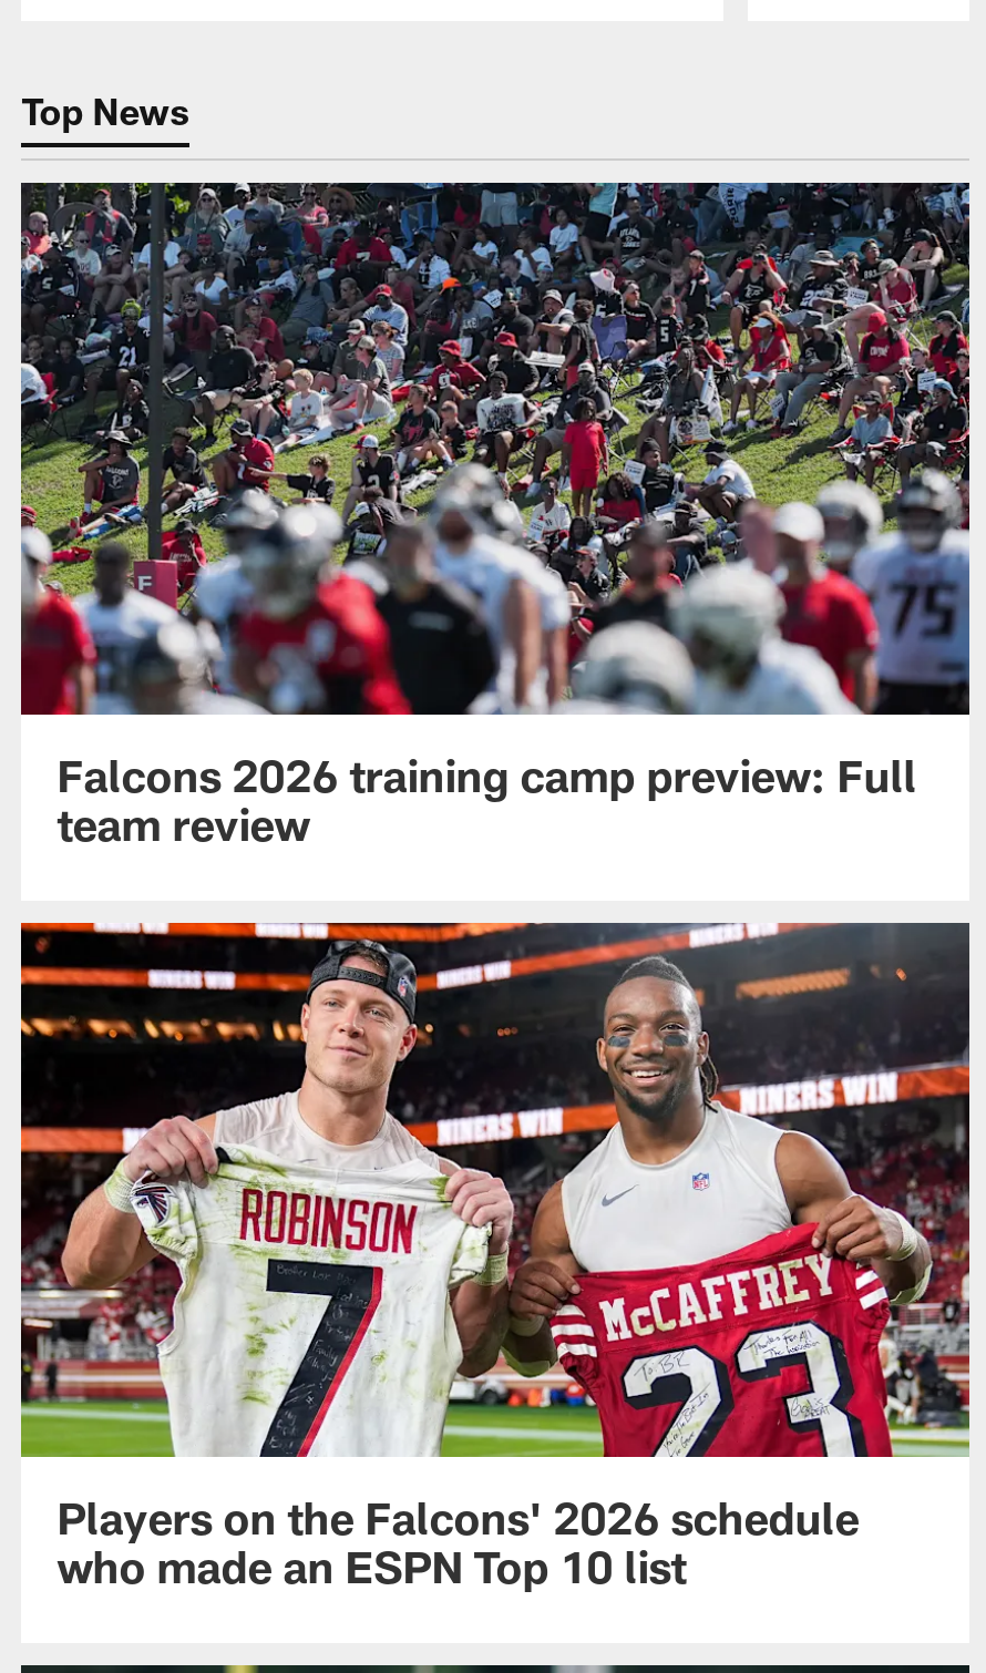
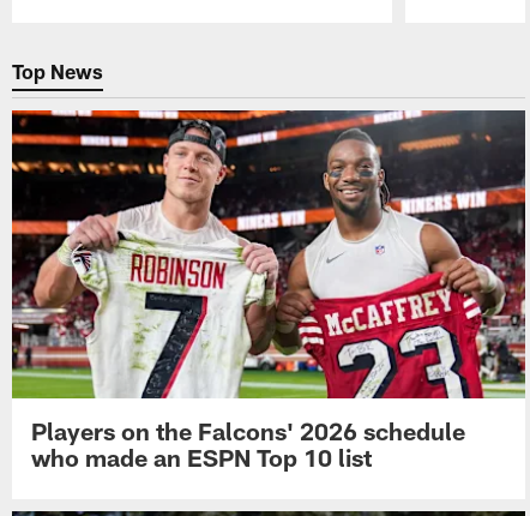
[19,181,972,850] [image] | Falcons 2026 training camp preview: Full | team review -> none

